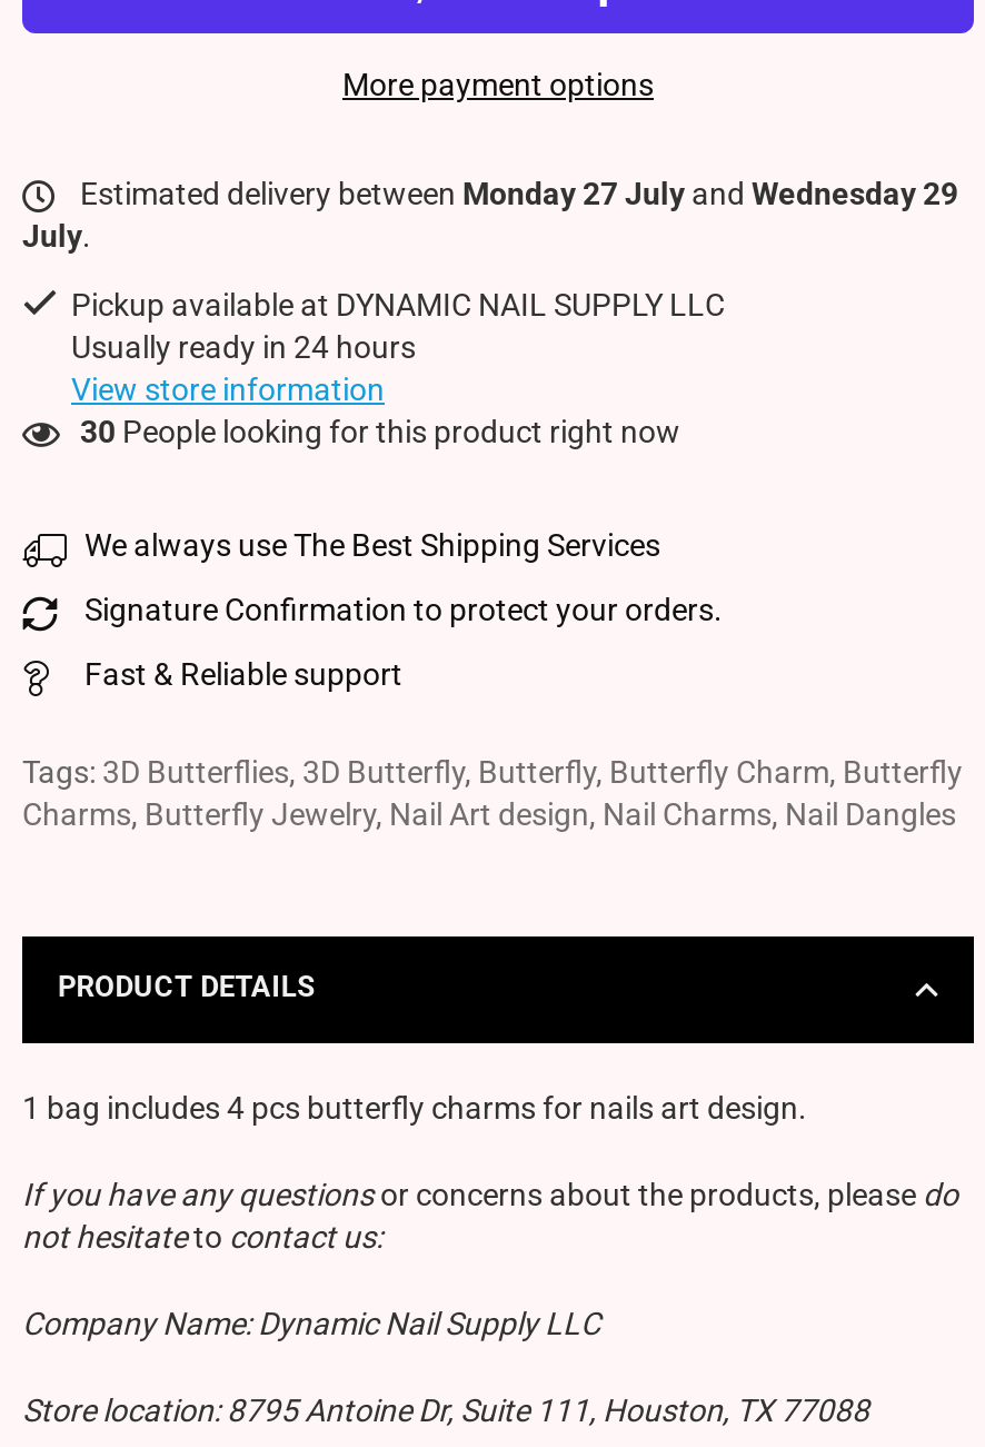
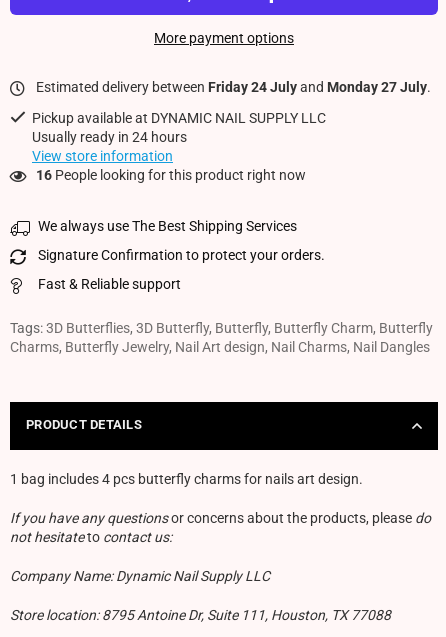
[22,176,958,254] Estimated delivery between Monday 27 July and Wednesday 29 | July. -> [33,79,431,95] Estimated delivery between Friday 24 July and Monday 27 July.
[80,414,680,450] 30 People looking for this product right now -> [36,167,306,183] 16 People looking for this product right now

